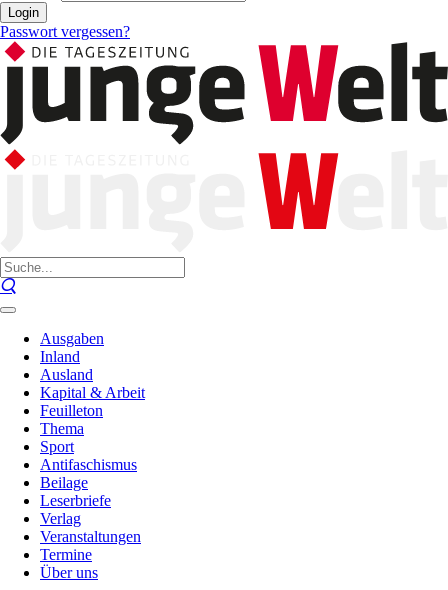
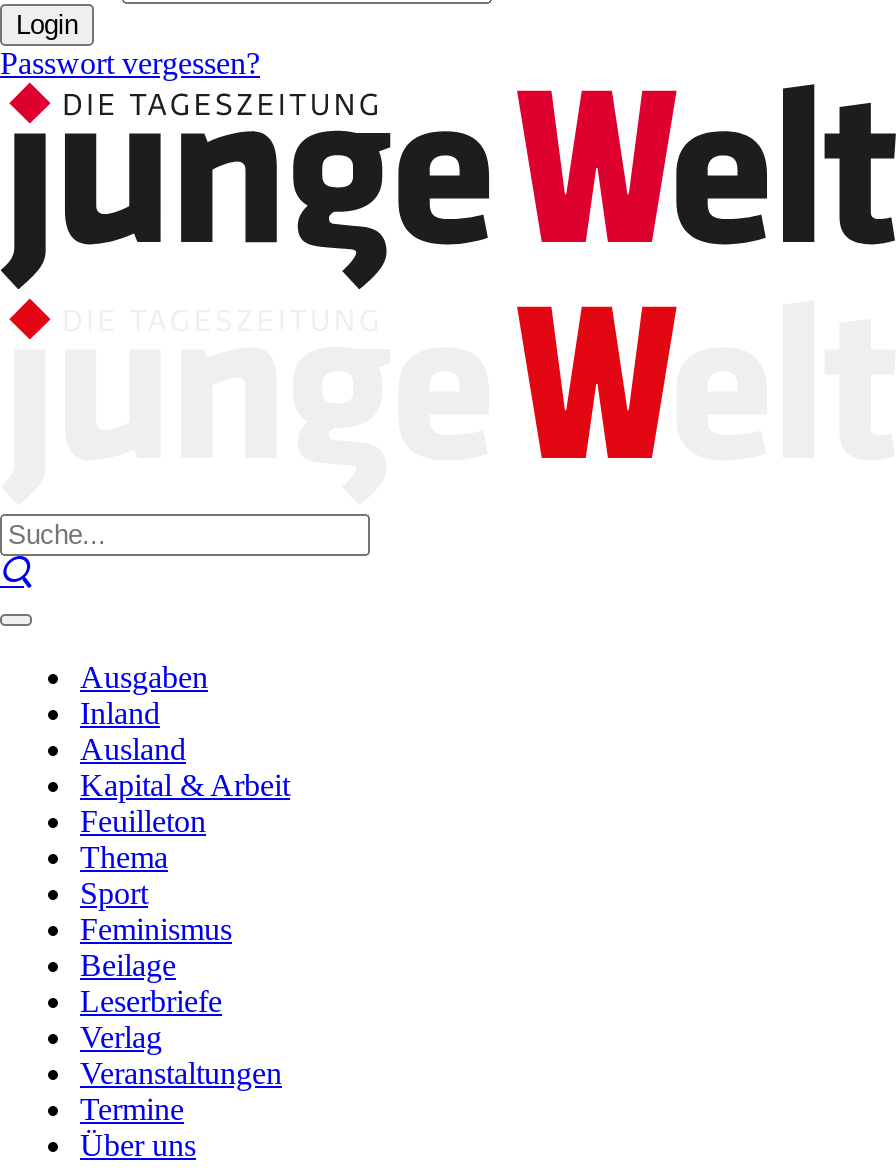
[40,456,137,473] Antifaschismus -> [80,912,232,946] Feminismus

